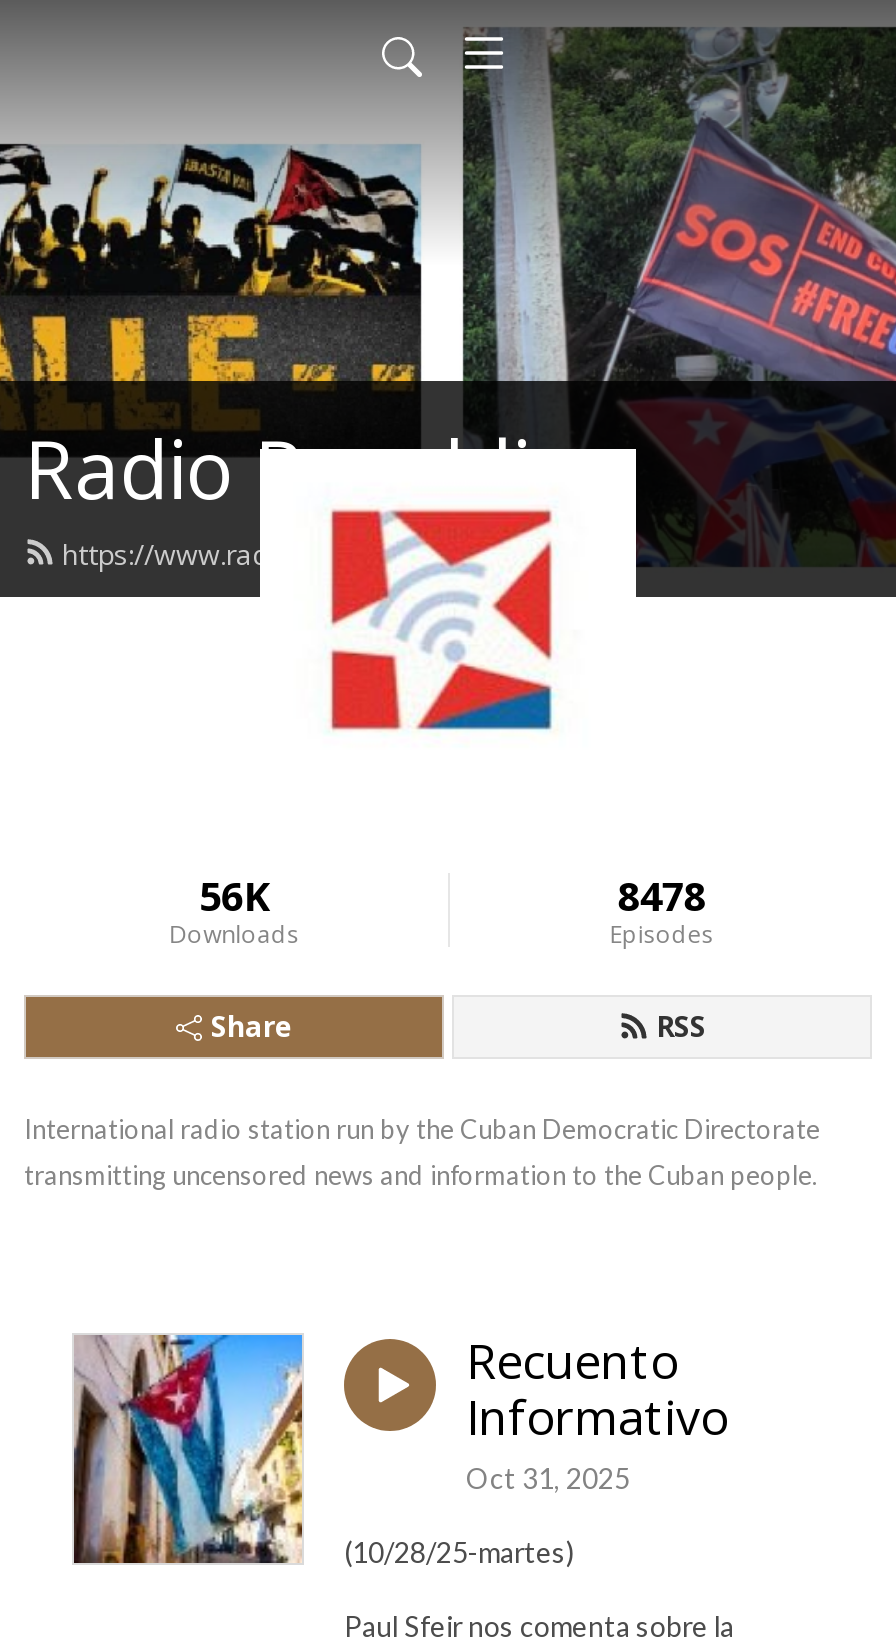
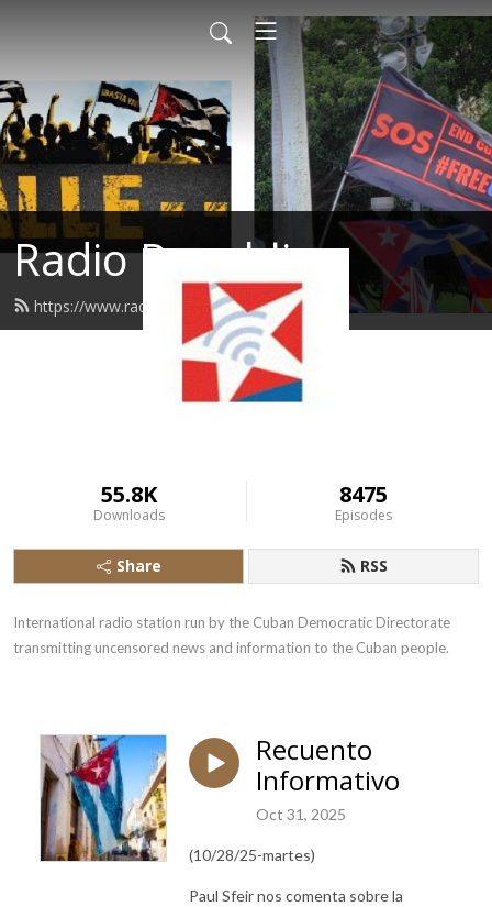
[199,869,269,923] 56K -> [101,479,157,509] 55.8K
[618,869,706,923] 8478 -> [339,479,388,509] 8475

